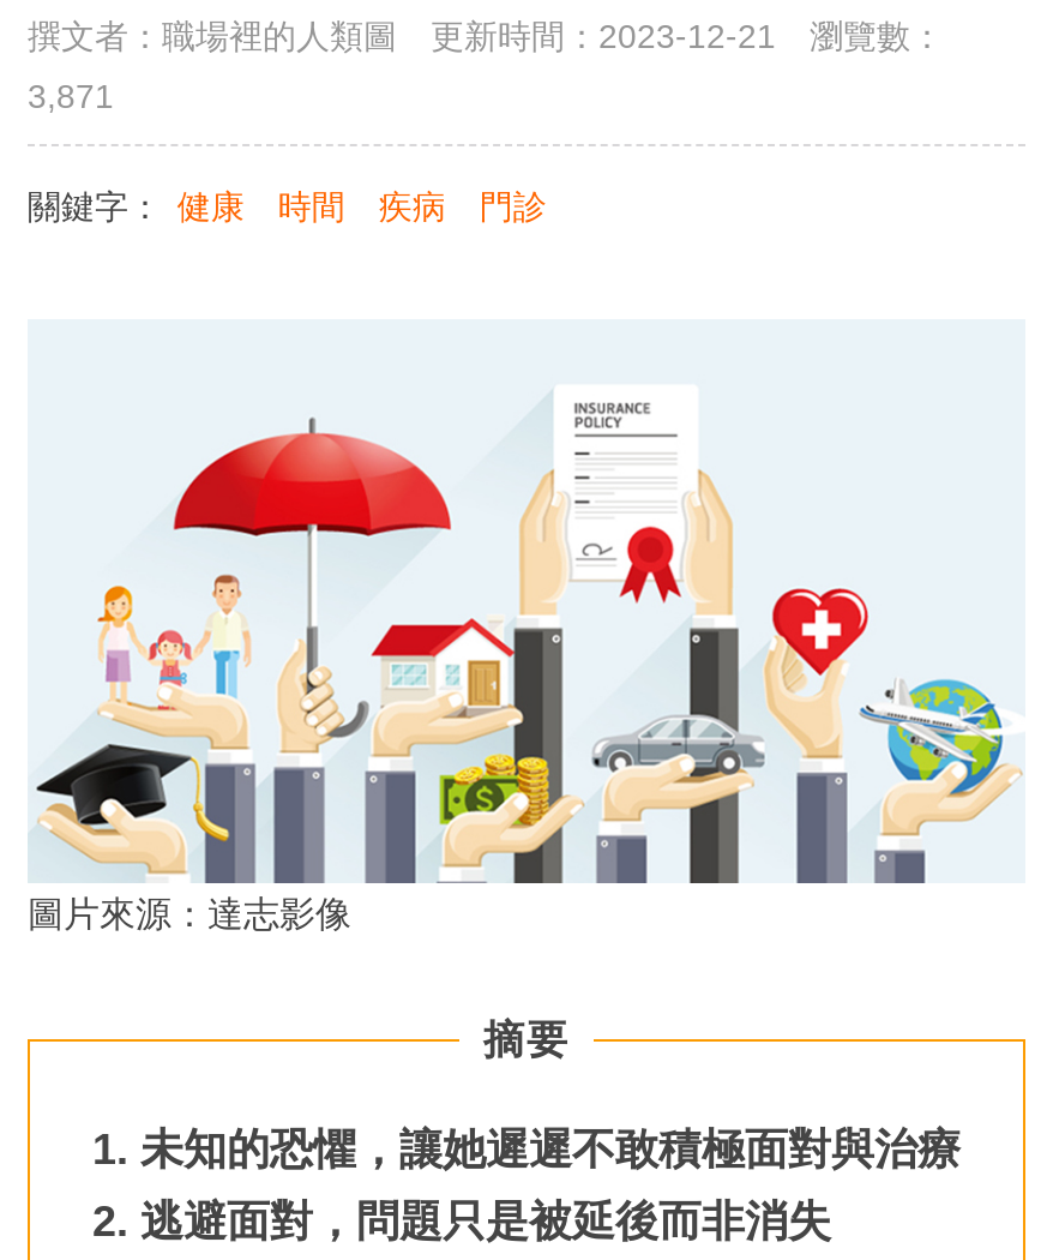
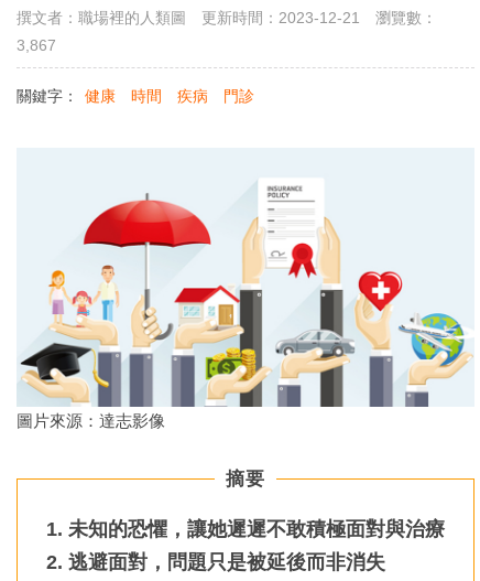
[28,77,114,115] 3,871 -> [17,36,56,54] 3,867

